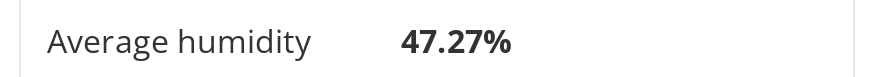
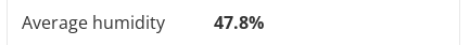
[401,18,511,62] 47.27% -> [214,10,264,34] 47.8%

